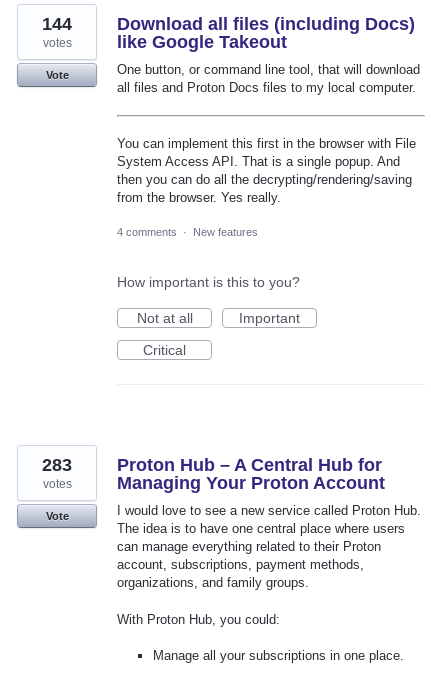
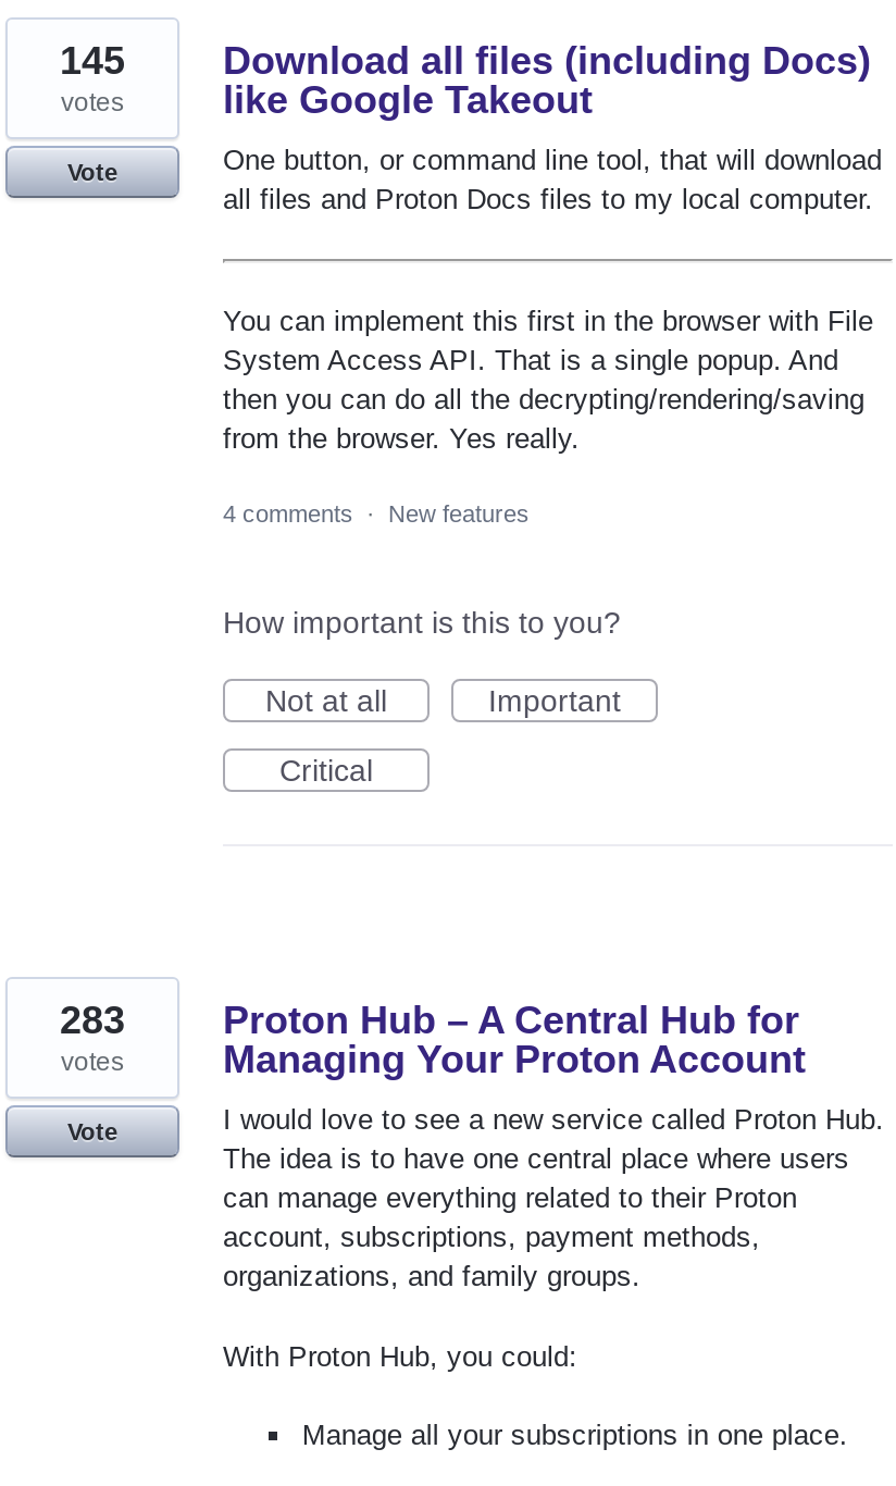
[42,14,72,34] 144 -> [60,39,125,82] 145

